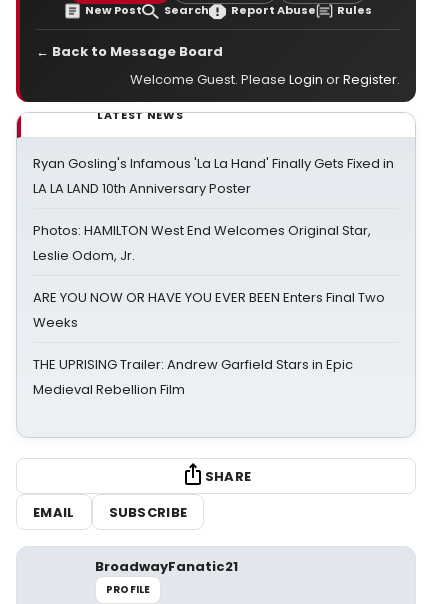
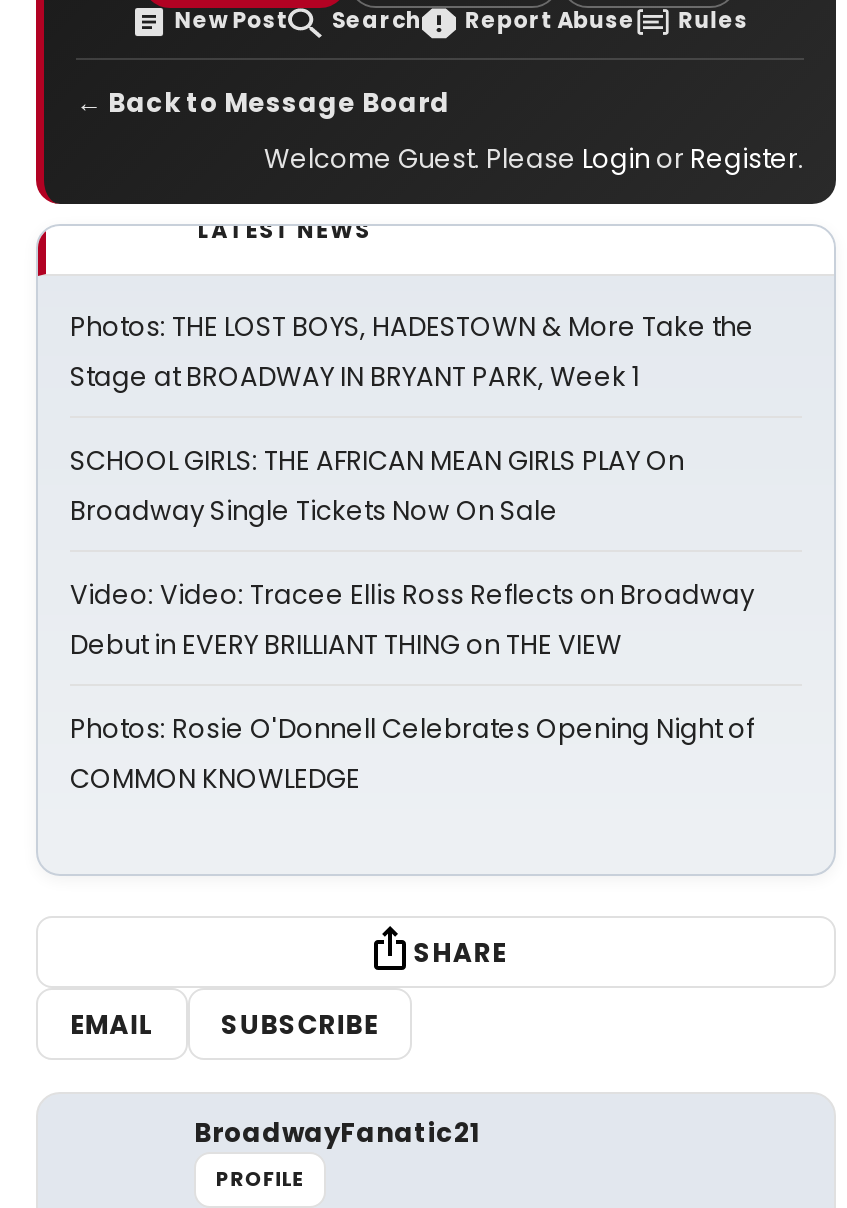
[33,154,394,198] Ryan Gosling's Infamous 'La La Hand' Finally Gets Fixed in | LA LA LAND 10th Anniversary Poster -> [70,308,754,396] Photos: THE LOST BOYS, HADESTOWN & More Take the | Stage at BROADWAY IN BRYANT PARK, Week 1
[33,221,371,265] Photos: HAMILTON West End Welcomes Original Star, | Leslie Odom, Jr. -> [70,442,684,530] SCHOOL GIRLS: THE AFRICAN MEAN GIRLS PLAY On | Broadway Single Tickets Now On Sale
[33,288,385,332] ARE YOU NOW OR HAVE YOU EVER BEEN Enters Final Two | Weeks -> [70,576,754,664] Video: Video: Tracee Ellis Ross Reflects on Broadway | Debut in EVERY BRILLIANT THING on THE VIEW
[33,355,353,399] THE UPRISING Trailer: Andrew Garfield Stars in Epic | Medieval Rebellion Film -> [70,710,754,798] Photos: Rosie O'Donnell Celebrates Opening Night of | COMMON KNOWLEDGE

